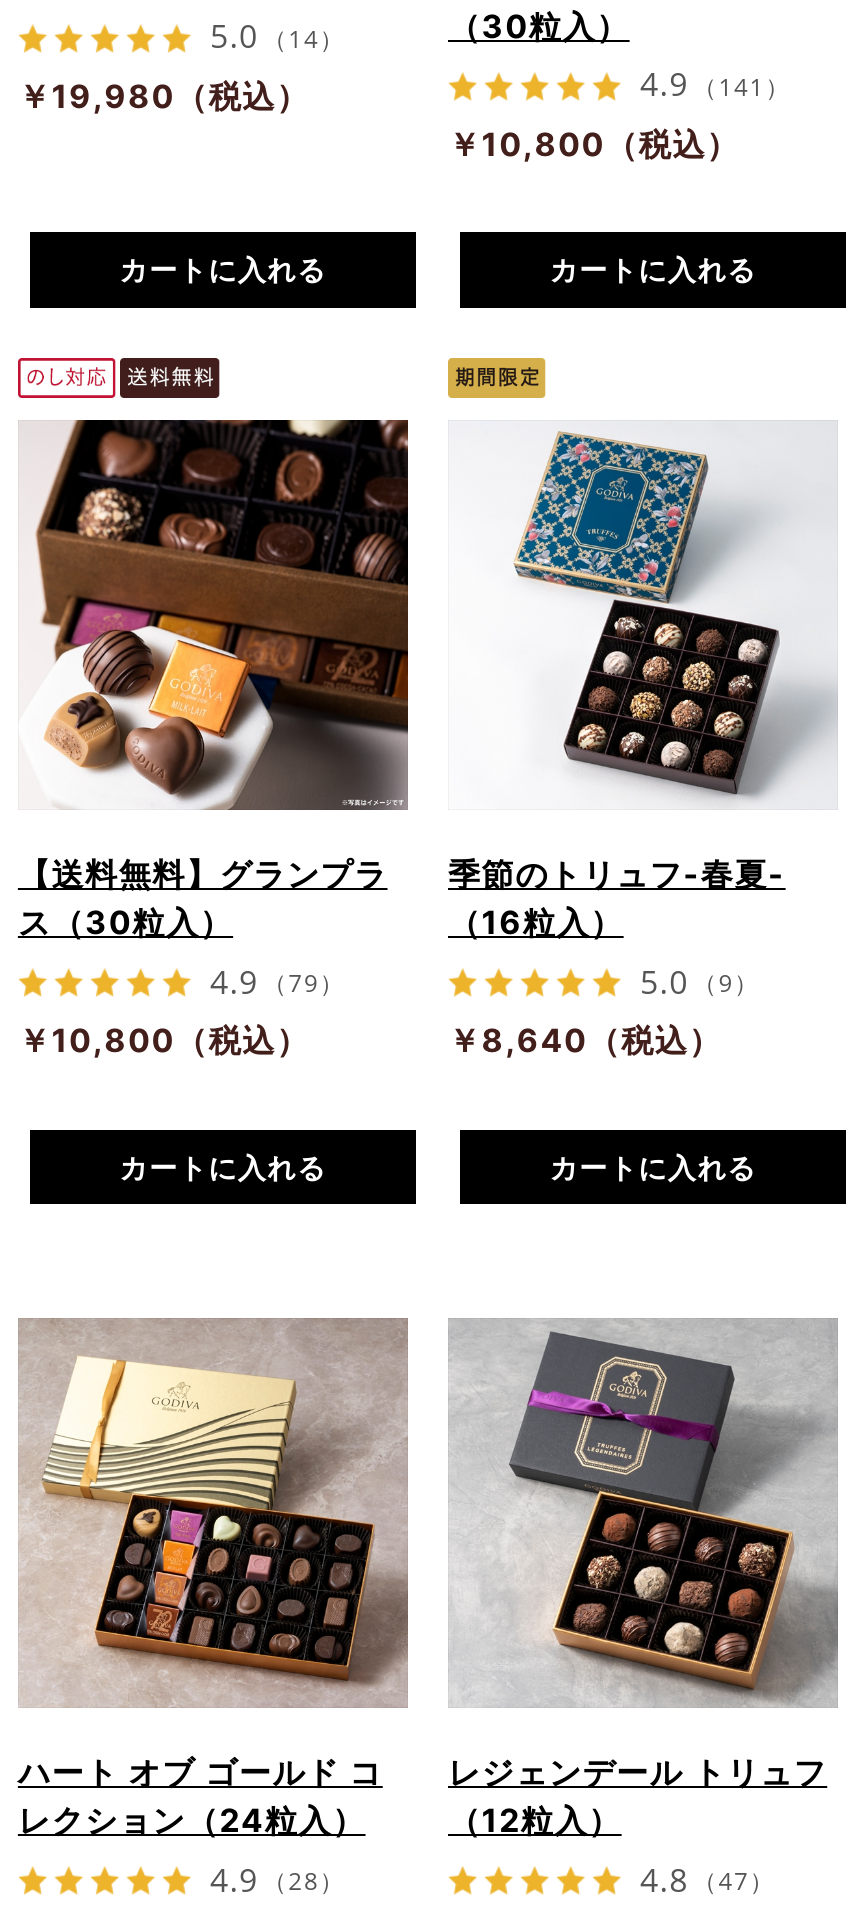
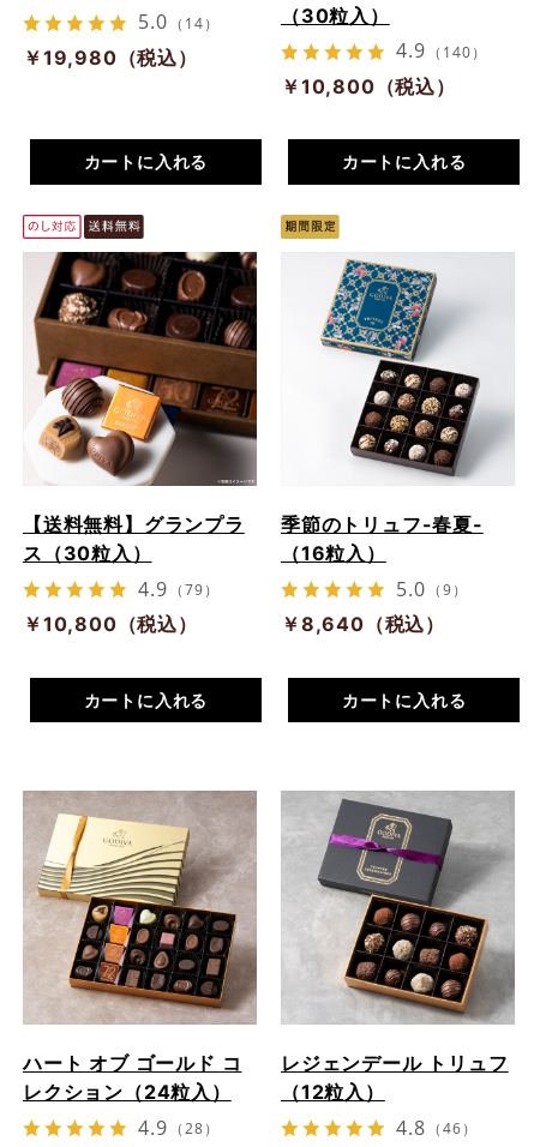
[640,62,791,106] 4.9 （141） -> [396,37,486,64] 4.9 （140）
[640,1858,775,1902] 4.8 （47） -> [396,1114,477,1141] 4.8 （46）

